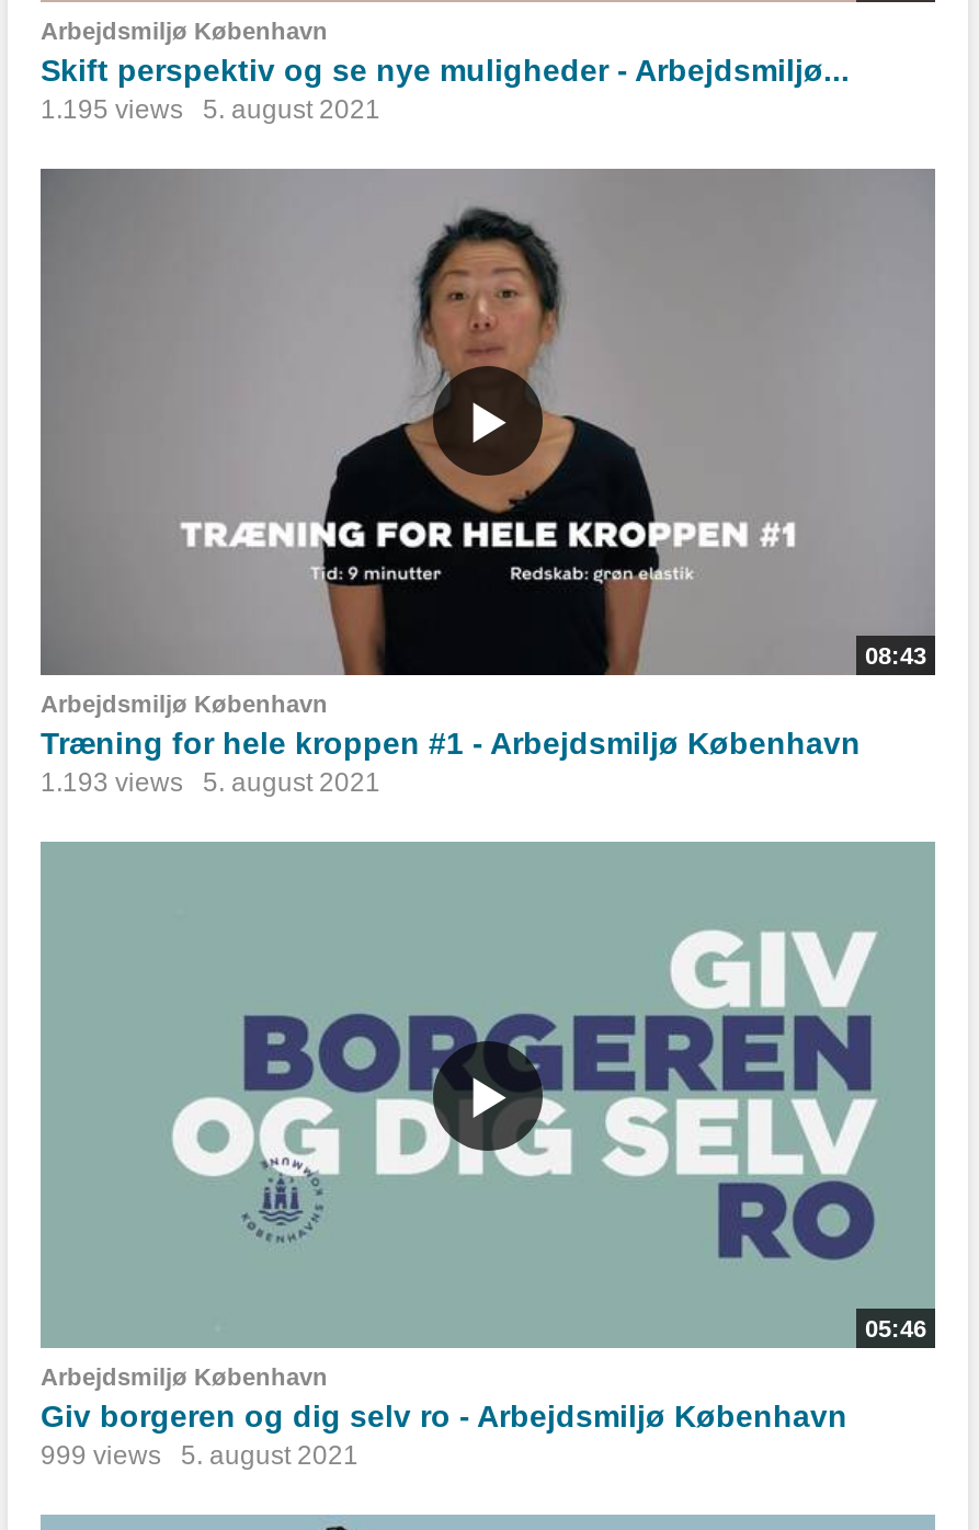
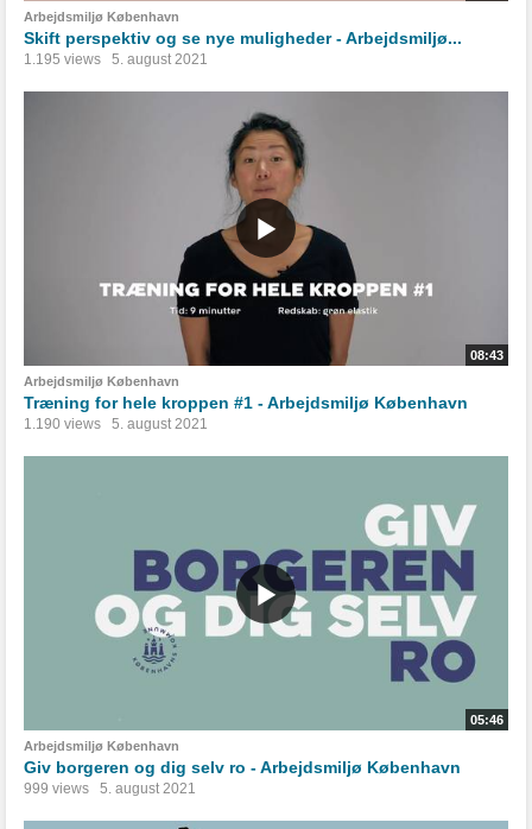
[41,767,380,798] 1.193 views 5. august 2021 -> [24,416,208,432] 1.190 views 5. august 2021

